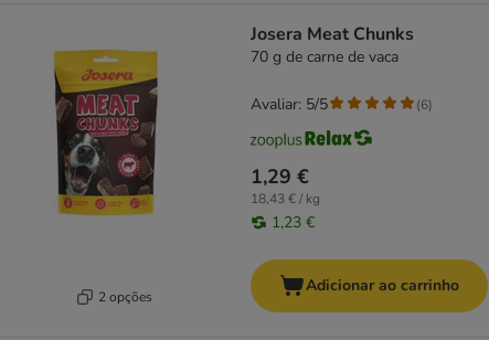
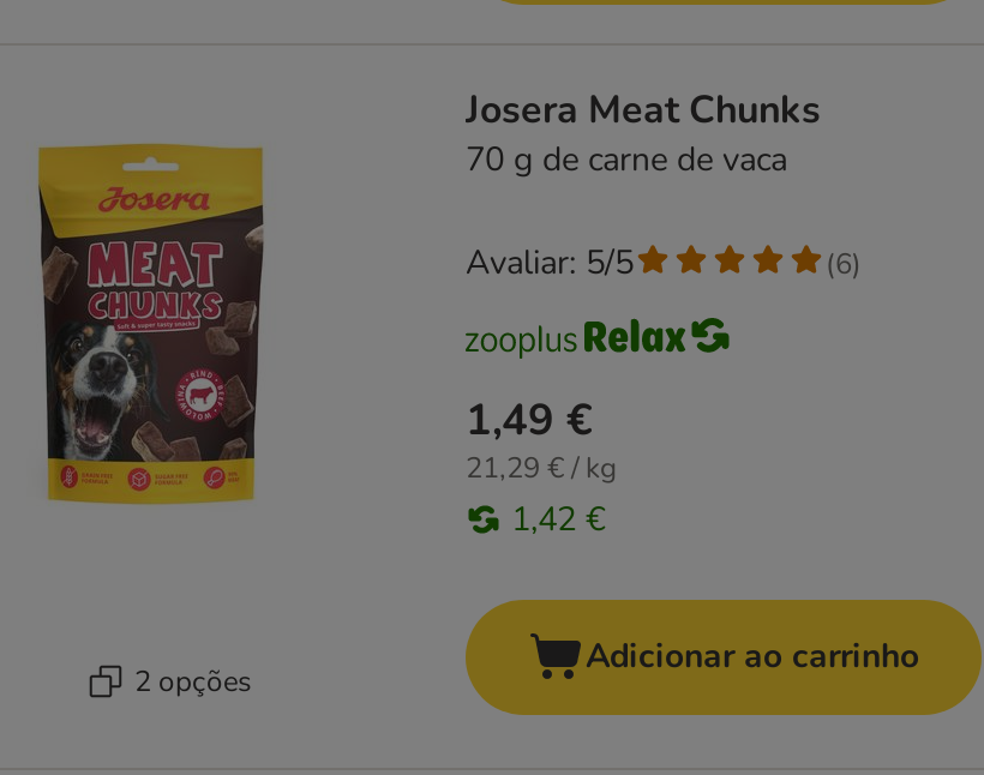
[251,163,309,190] 1,29 € -> [466,391,593,449] 1,49 €
[251,190,320,208] 18,43 € / kg -> [466,449,617,487] 21,29 € / kg
[272,212,315,233] 1,23 € -> [511,497,605,542] 1,42 €

